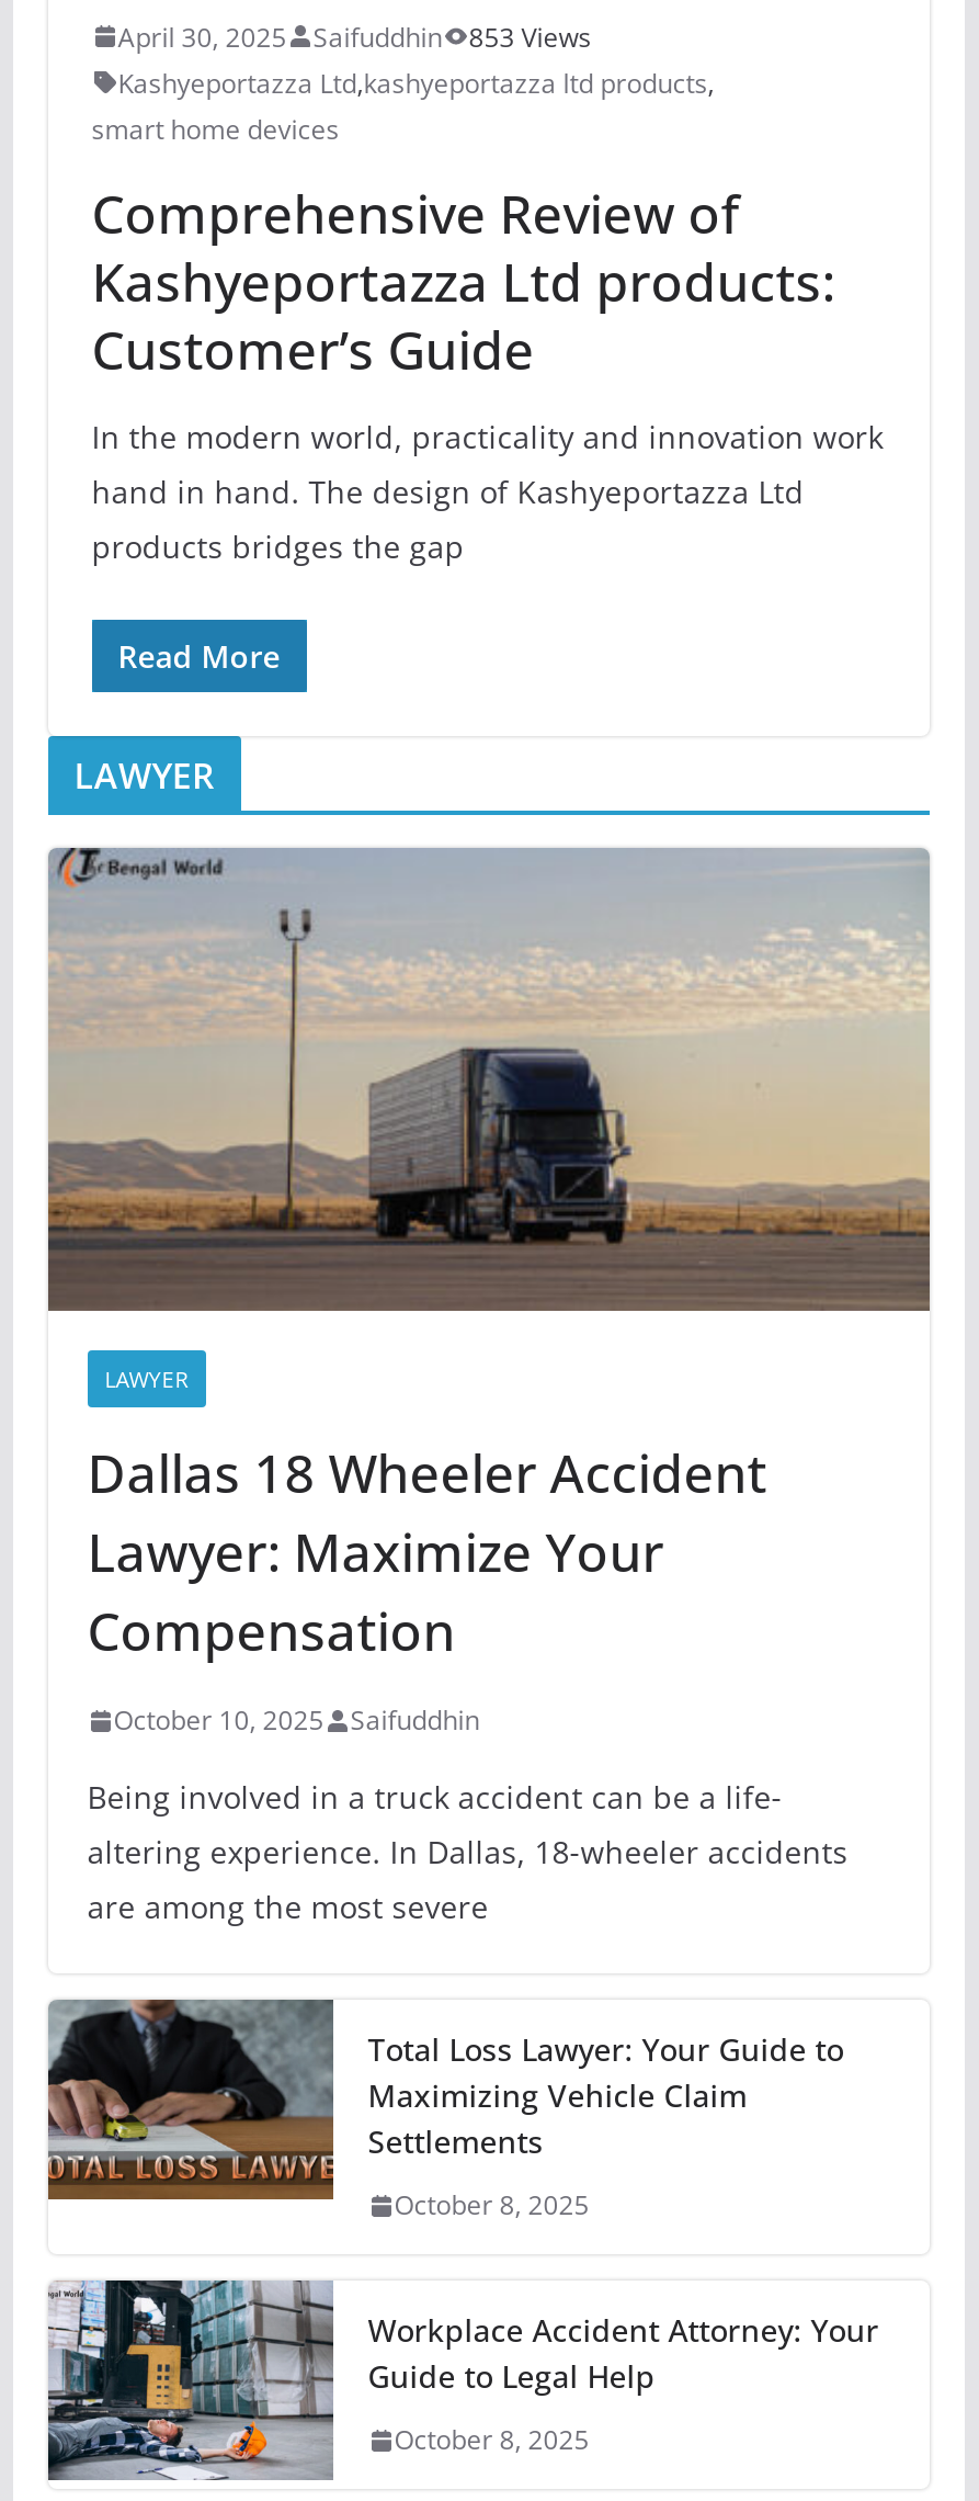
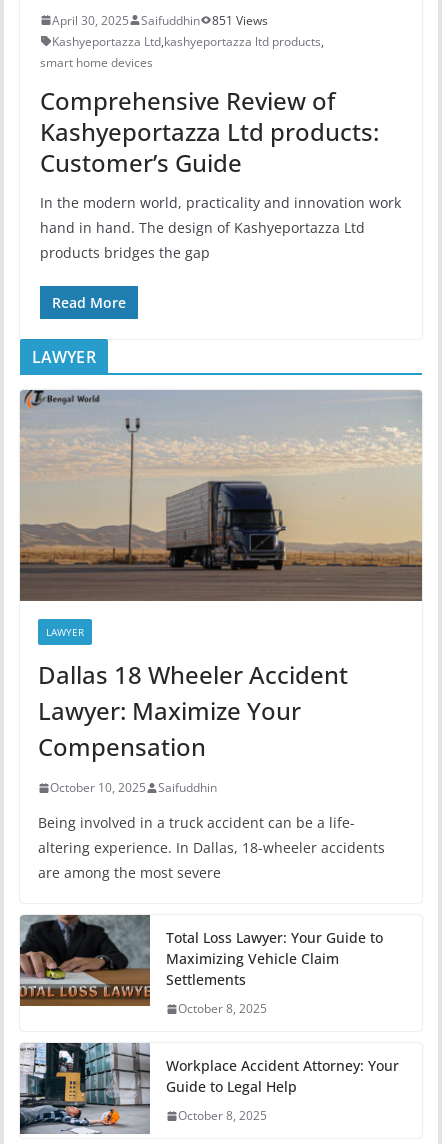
[118,18,591,56] April 30, 2025 Saifuddhin 853 Views -> [52,12,268,29] April 30, 2025 Saifuddhin 851 Views

